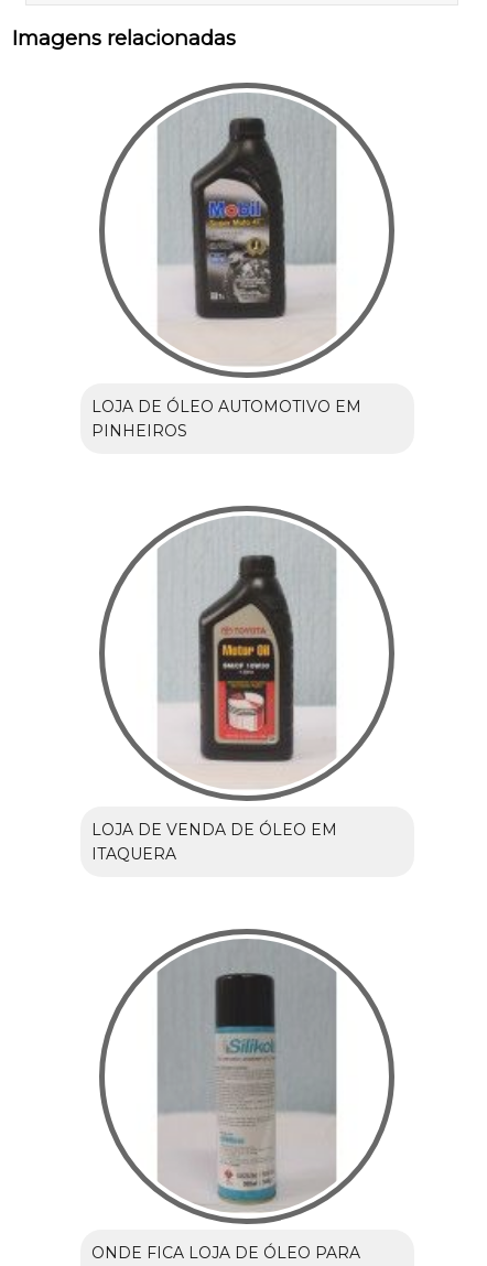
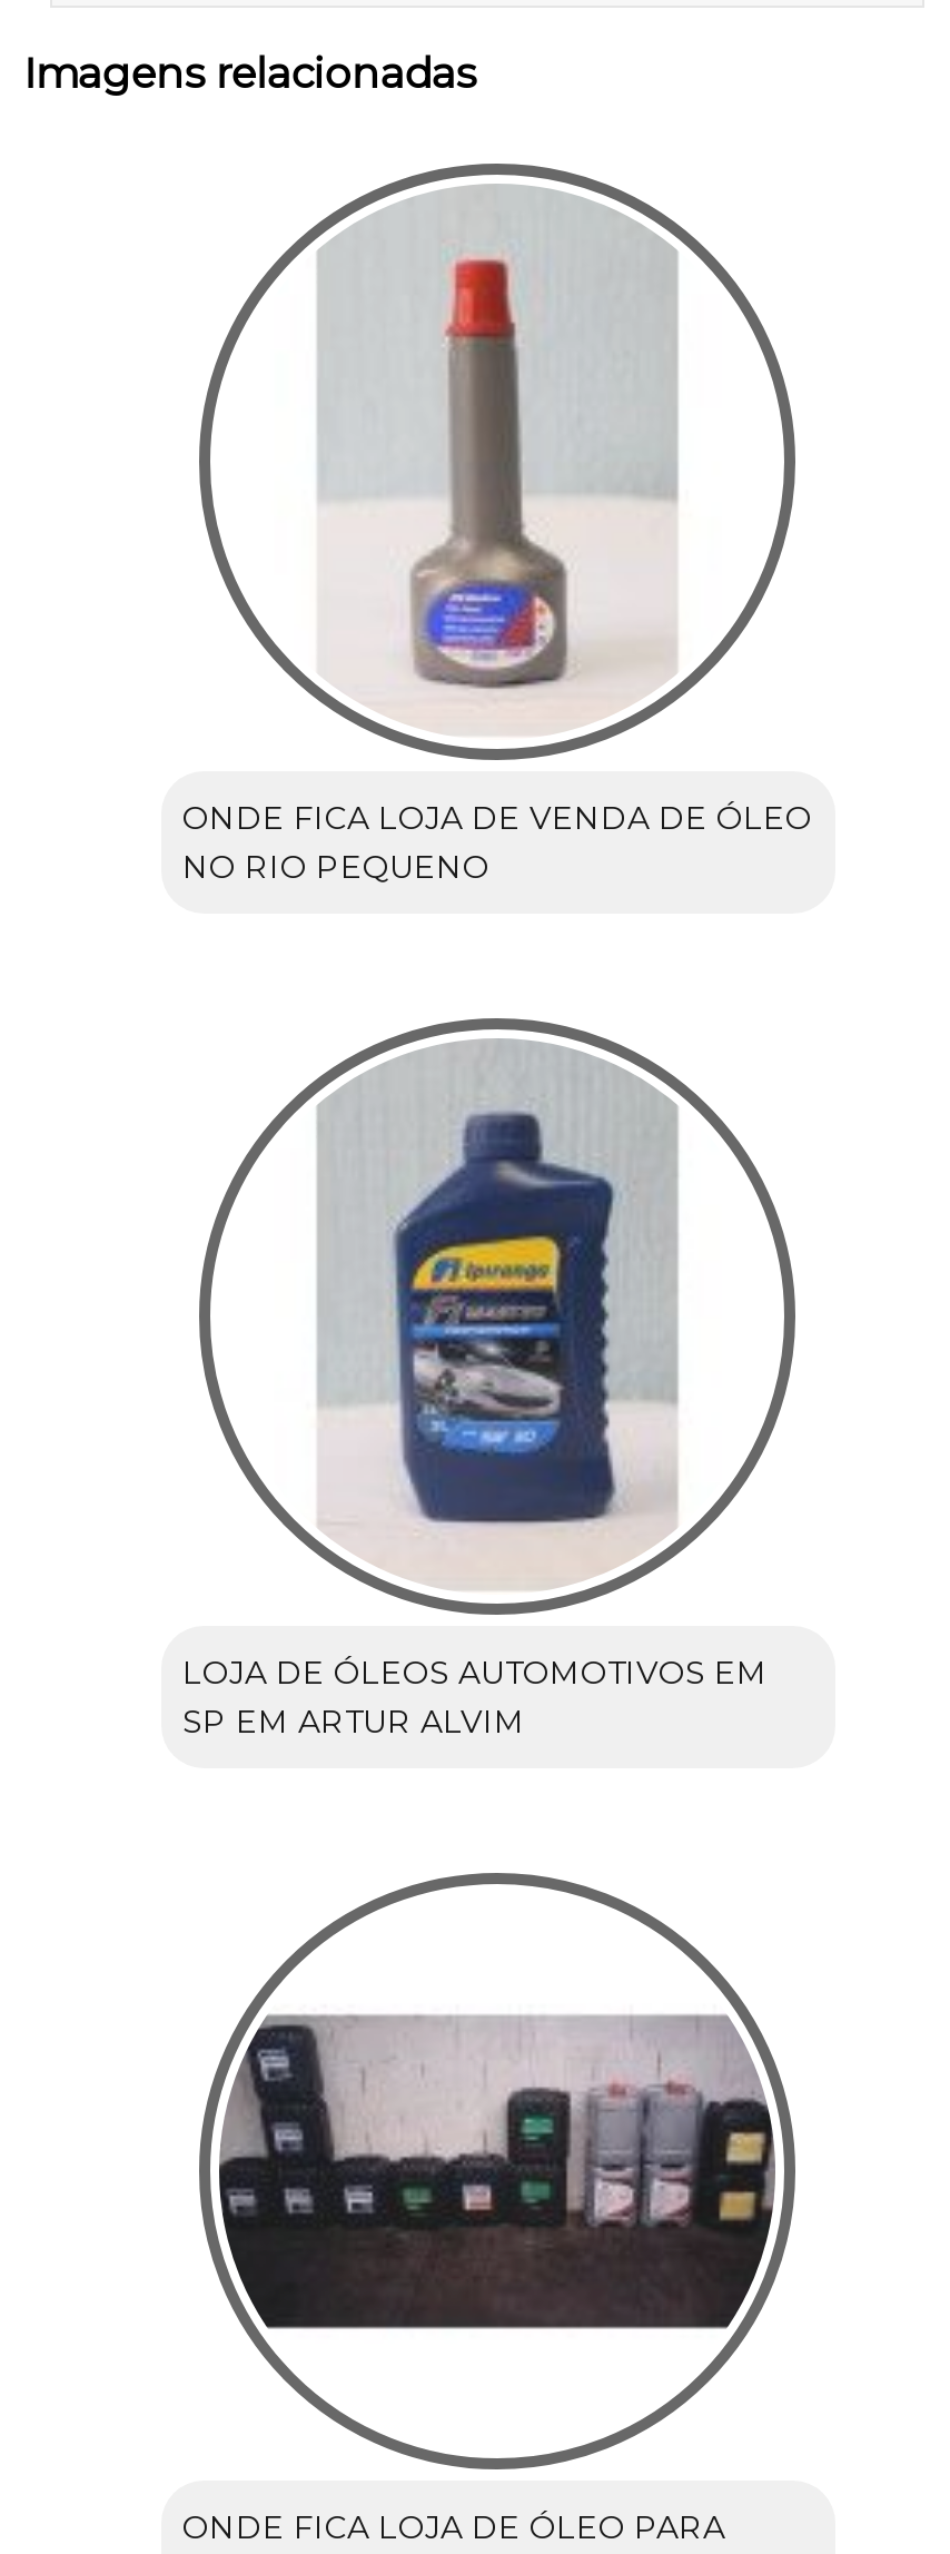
[158,96,336,342] [image] -> [319,206,675,689] [image]
[91,397,361,441] LOJA DE ÓLEO AUTOMOTIVO EM | PINHEIROS -> [182,798,812,887] ONDE FICA LOJA DE VENDA DE ÓLEO | NO RIO PEQUENO
[196,553,336,764] [image] -> [373,1112,675,1537] [image]
[91,820,337,864] LOJA DE VENDA DE ÓLEO EM | ITAQUERA -> [182,1653,768,1742] LOJA DE ÓLEOS AUTOMOTIVOS EM | SP EM ARTUR ALVIM
[109,938,385,1213] [image] -> [217,1893,778,2445] [image]

